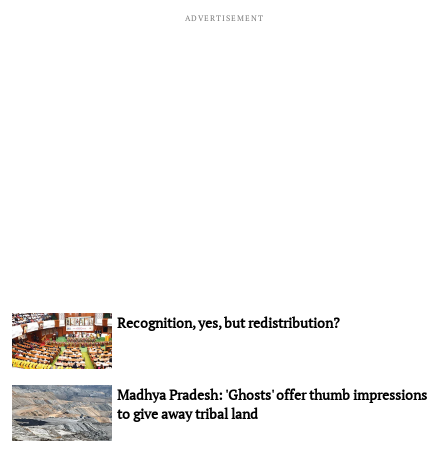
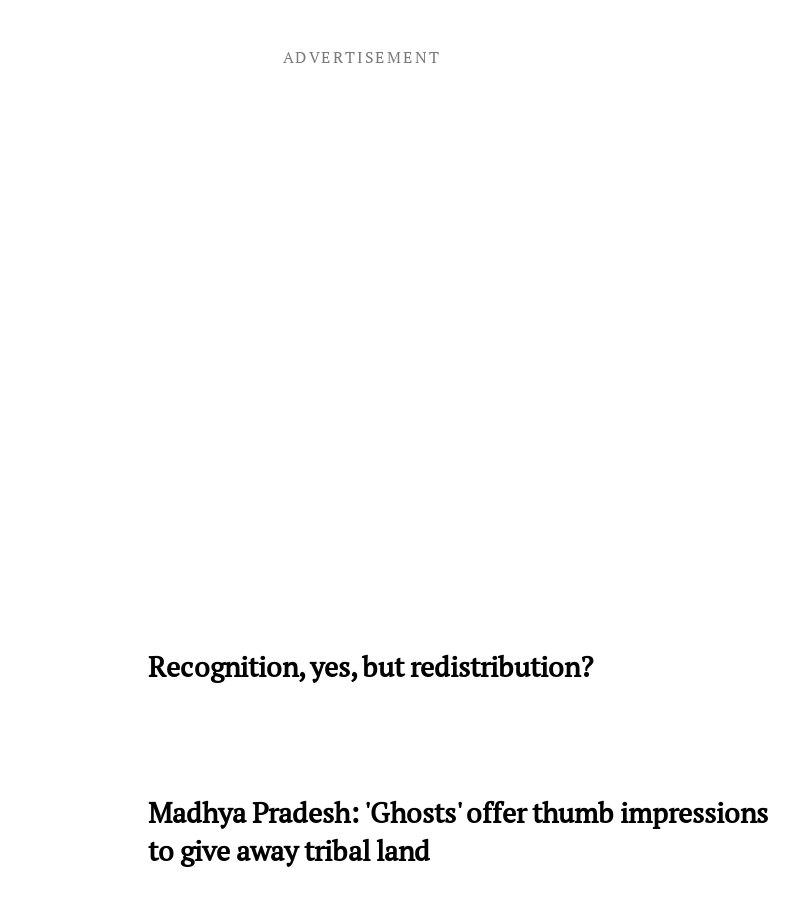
[11,312,113,370] [image] -> none
[11,384,113,442] [image] -> none

